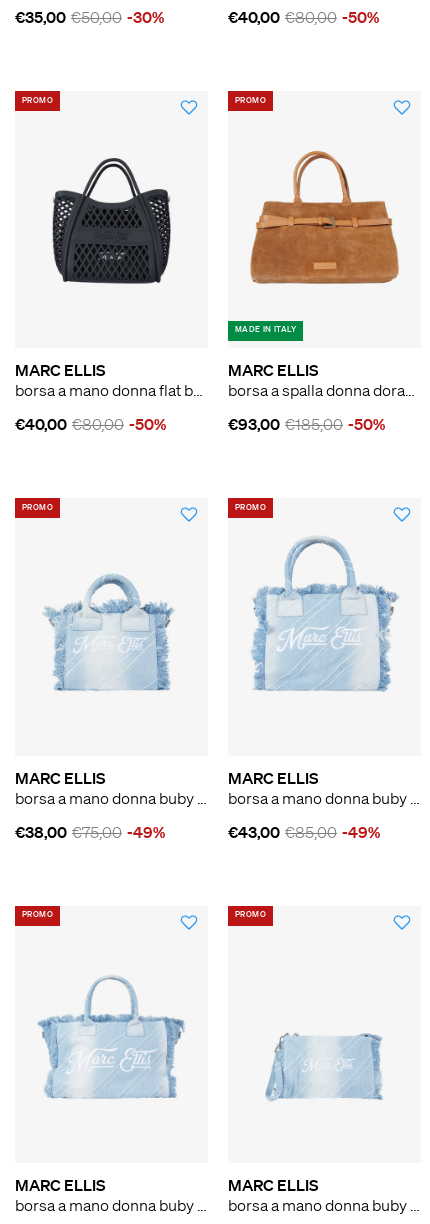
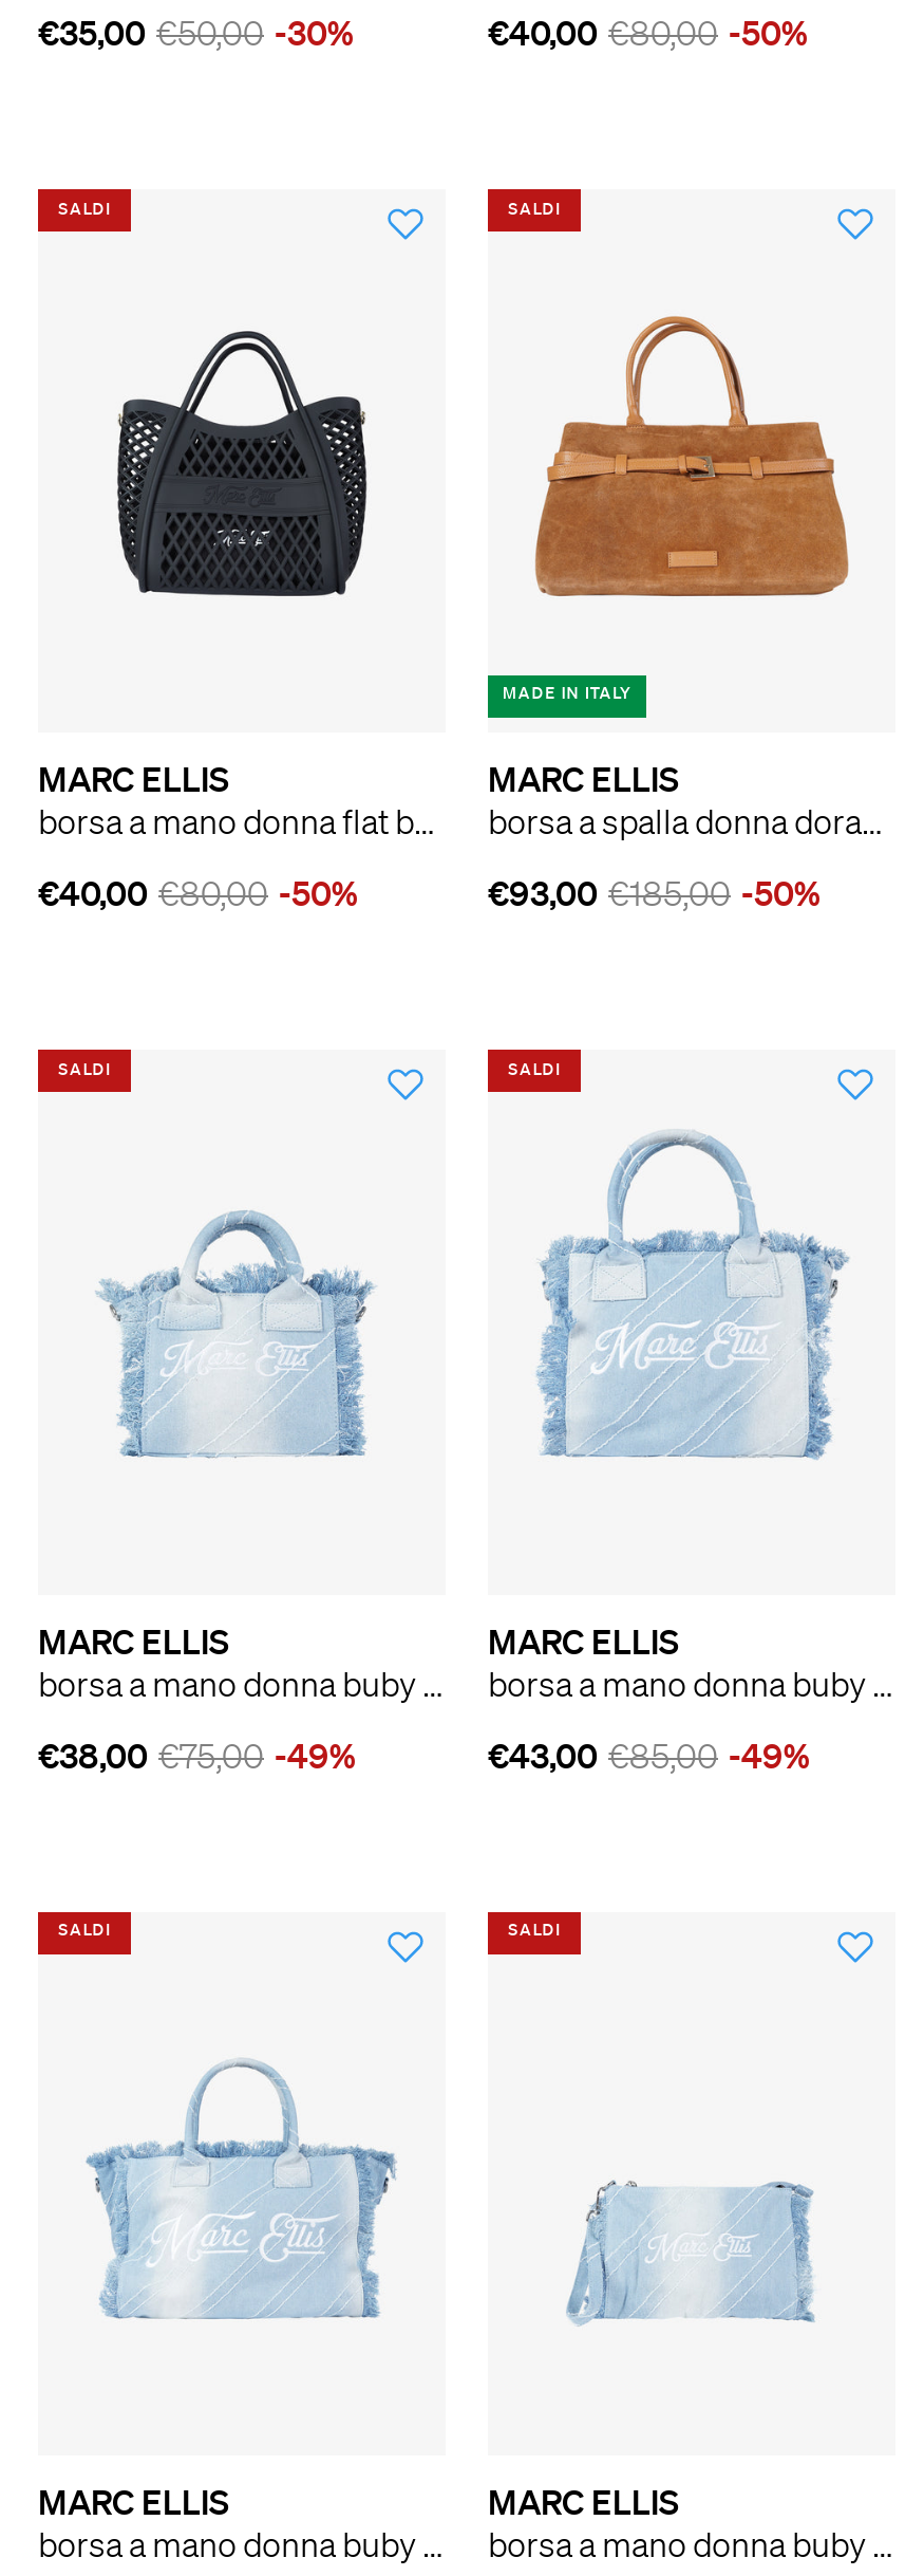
[22,95,53,106] PROMO -> [58,197,111,220] SALDI
[235,95,266,106] PROMO -> [508,197,561,220] SALDI
[22,502,53,513] PROMO -> [58,1058,111,1081] SALDI
[235,502,266,513] PROMO -> [508,1058,561,1081] SALDI
[22,909,53,920] PROMO -> [58,1919,111,1943] SALDI
[235,909,266,920] PROMO -> [508,1919,561,1943] SALDI

